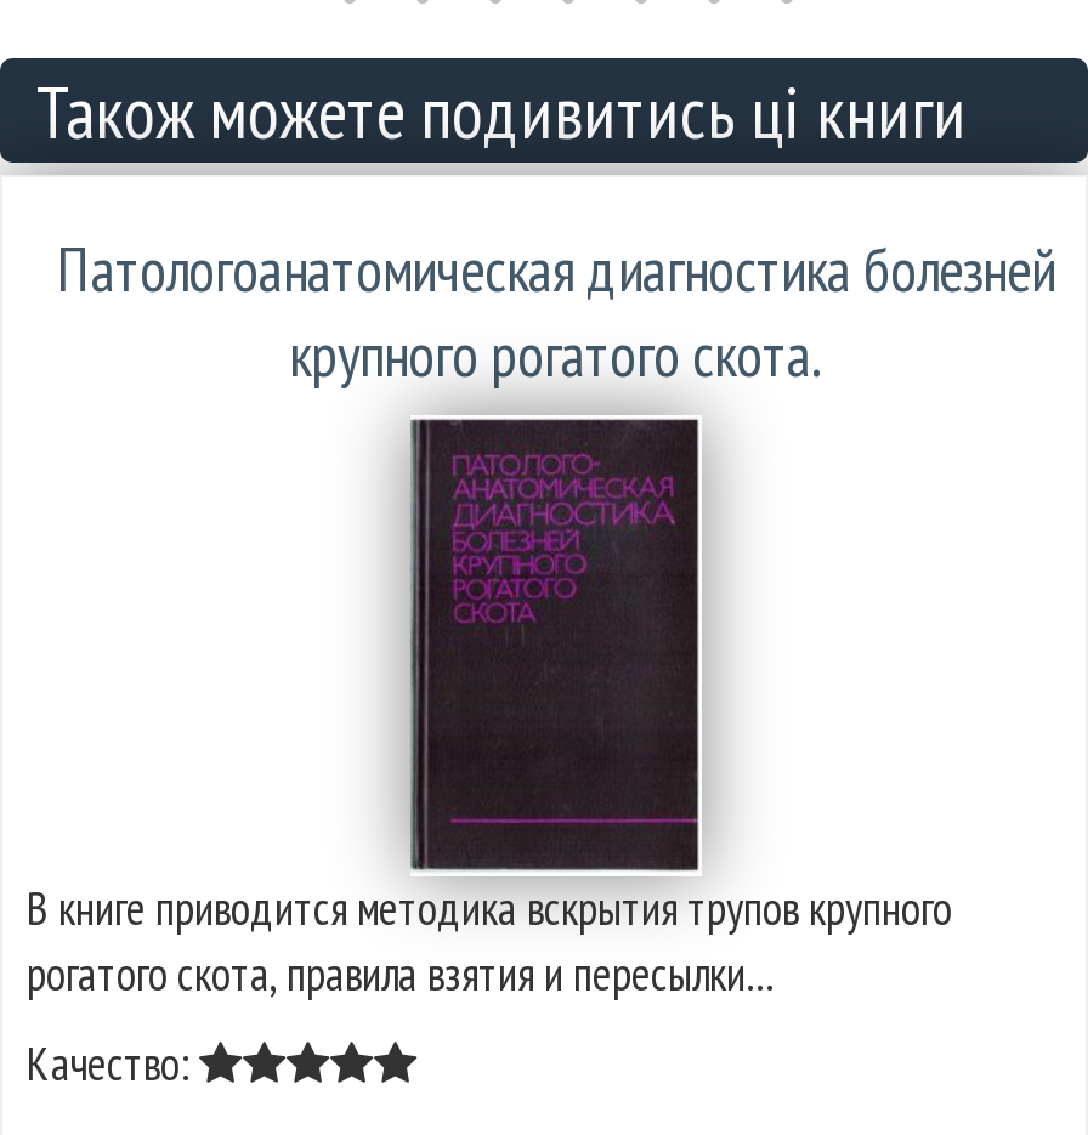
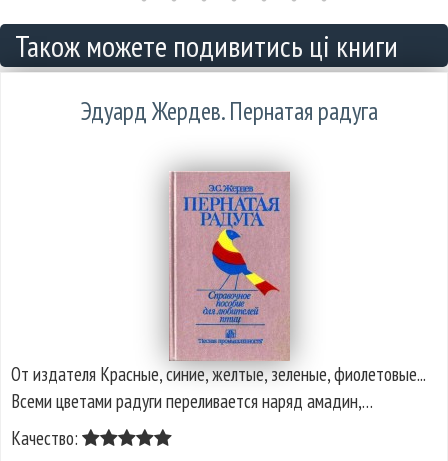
[57,231,1055,393] Патологоанатомическая диагностика болезней | крупного рогатого скота. -> [80,95,377,127] Эдуард Жердев. Пернатая радуга
[27,418,952,1003] [image] | В книге приводится методика вскрытия трупов крупного | рогатого скота, правила взятия и пересылки… -> [11,171,425,413] [image] | От издателя Красные, синие, желтые, зеленые, фиолетовые... | Всеми цветами радуги переливается наряд амадин,…

